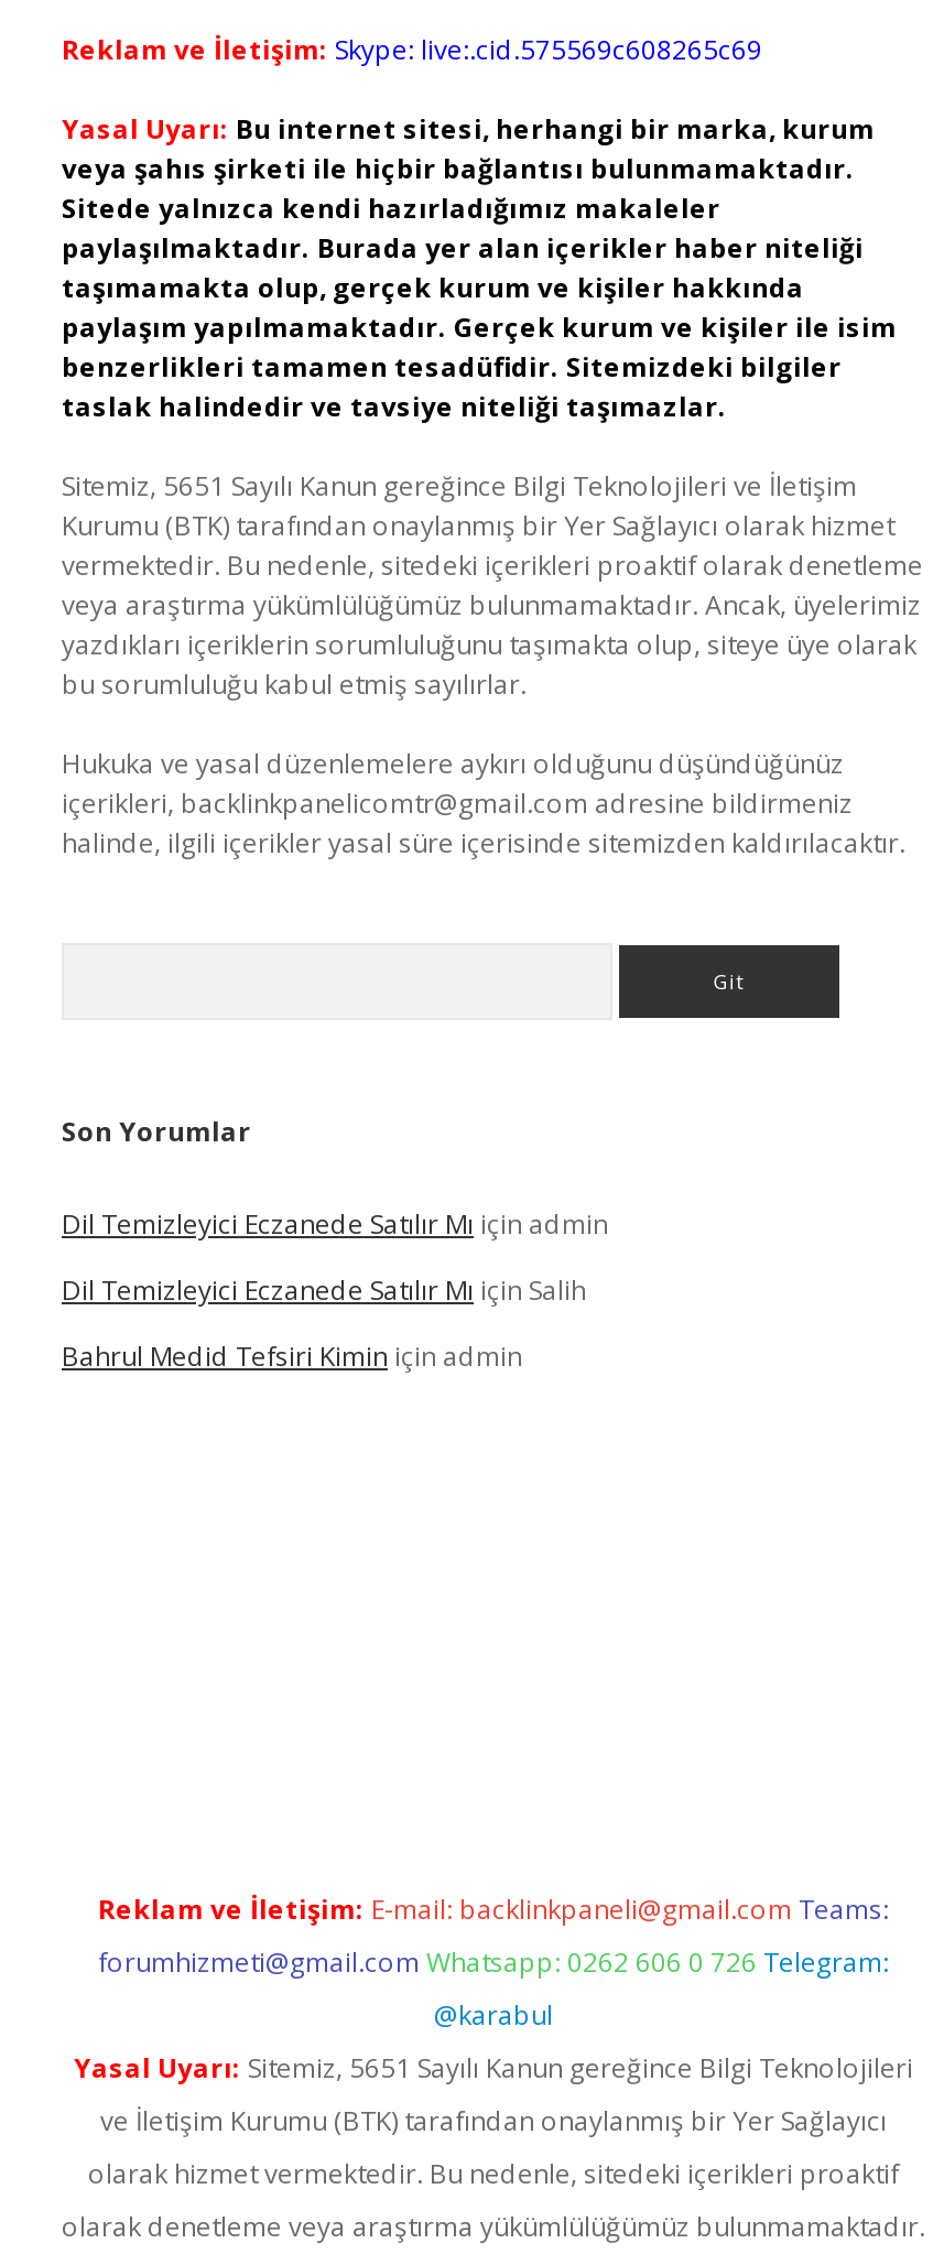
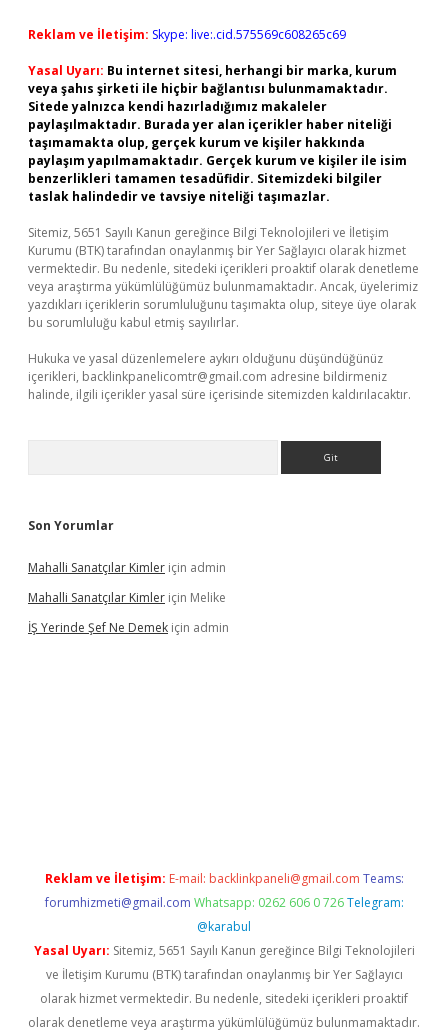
[62,1205,608,1243] Dil Temizleyici Eczanede Satılır Mı için admin -> [28,559,226,576] Mahalli Sanatçılar Kimler için admin
[62,1271,586,1309] Dil Temizleyici Eczanede Satılır Mı için Salih -> [28,589,226,606] Mahalli Sanatçılar Kimler için Melike
[62,1337,522,1375] Bahrul Medid Tefsiri Kimin için admin -> [28,619,229,636] İŞ Yerinde Şef Ne Demek için admin

